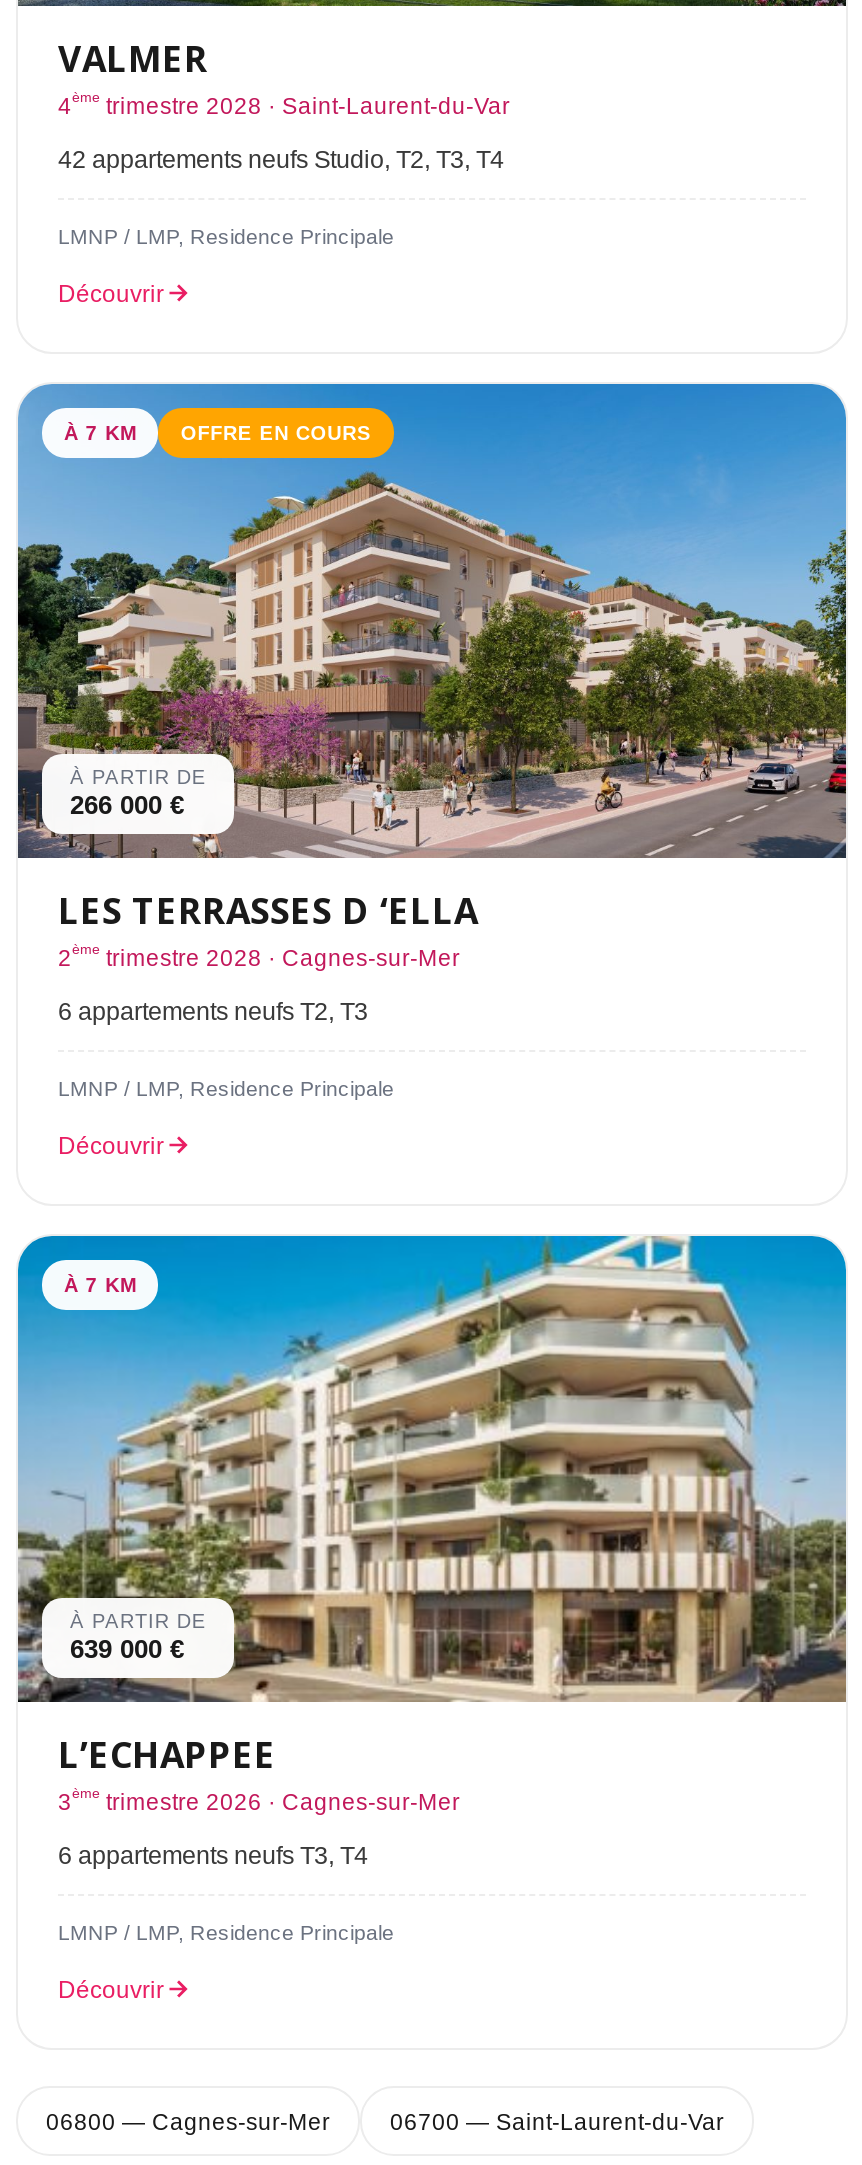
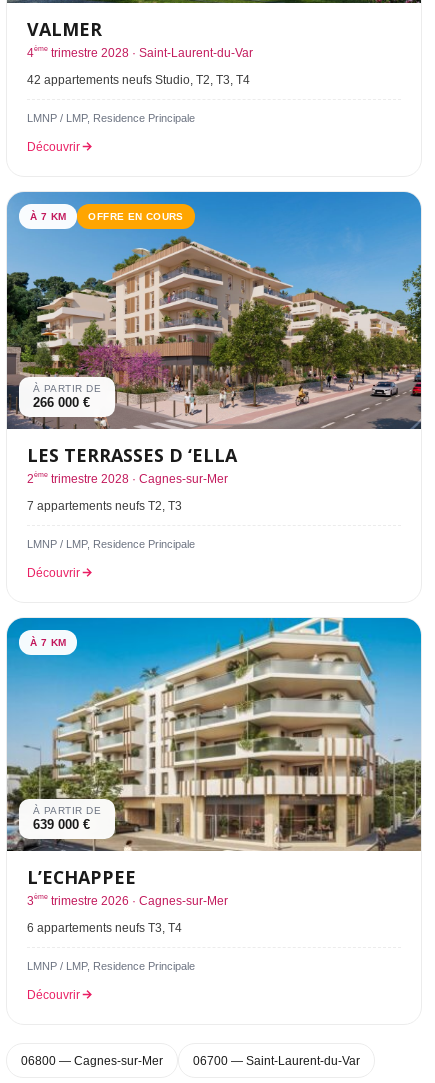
[58,998,368,1026] 6 appartements neufs T2, T3 -> [27,499,182,513] 7 appartements neufs T2, T3

